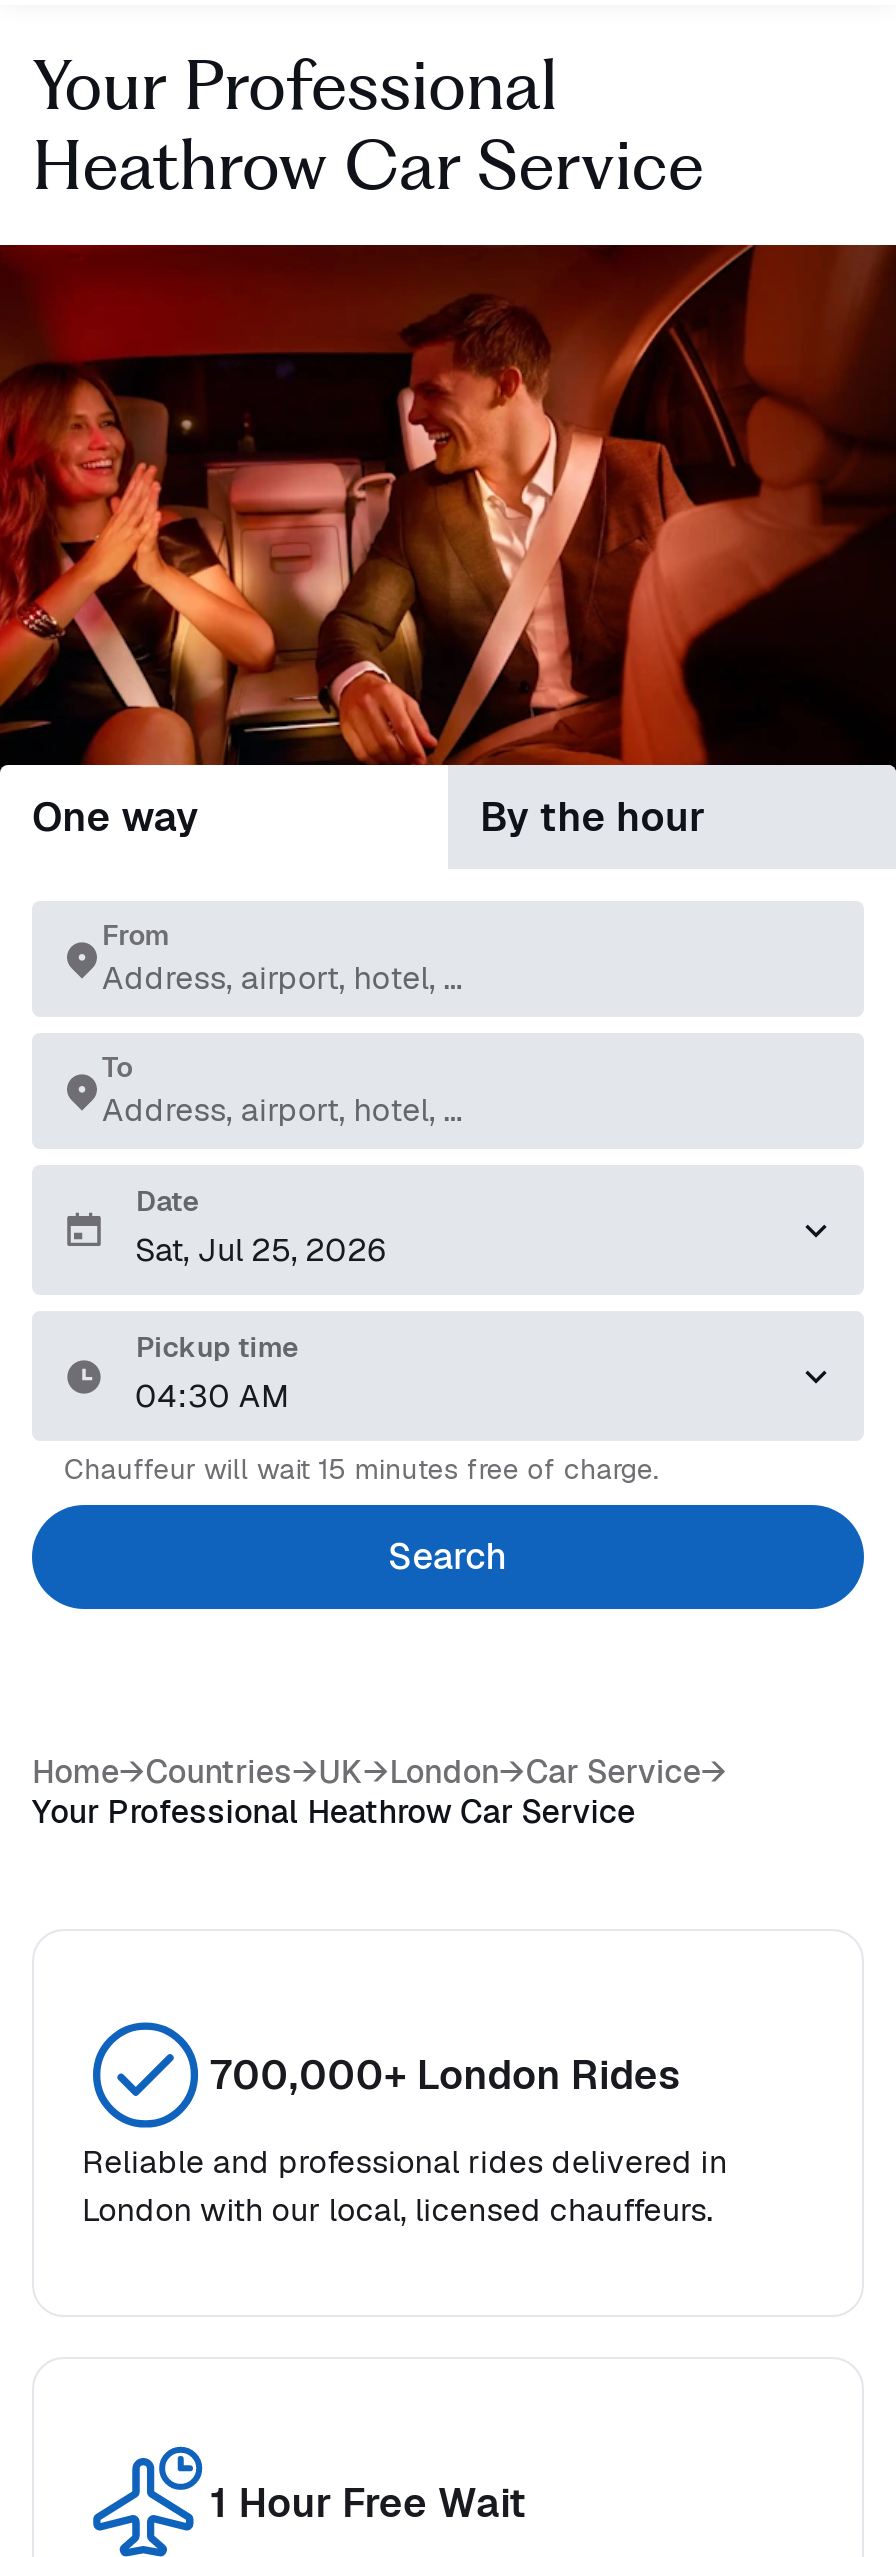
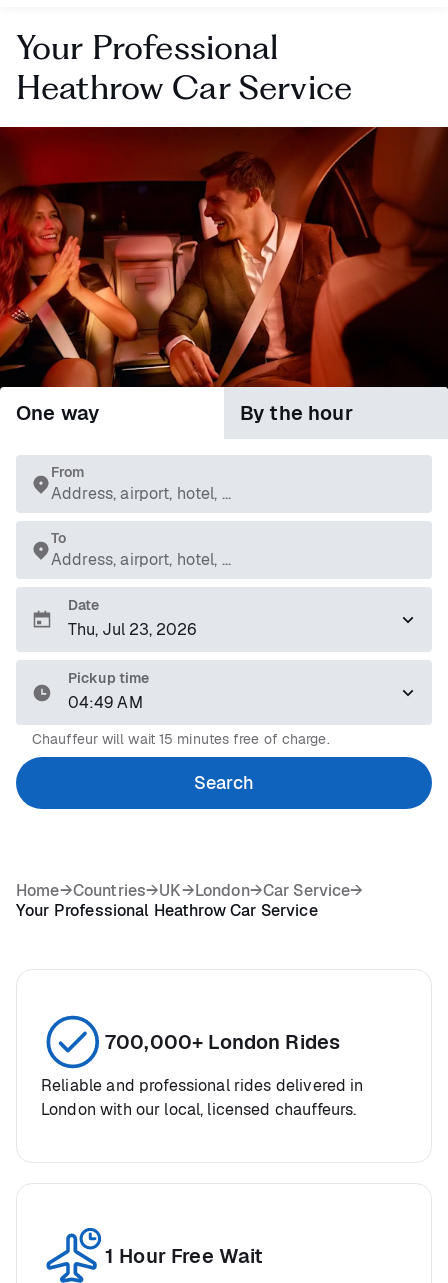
[135,1374,289,1416] 04:30 AM -> [67,691,143,712] 04:49 AM

